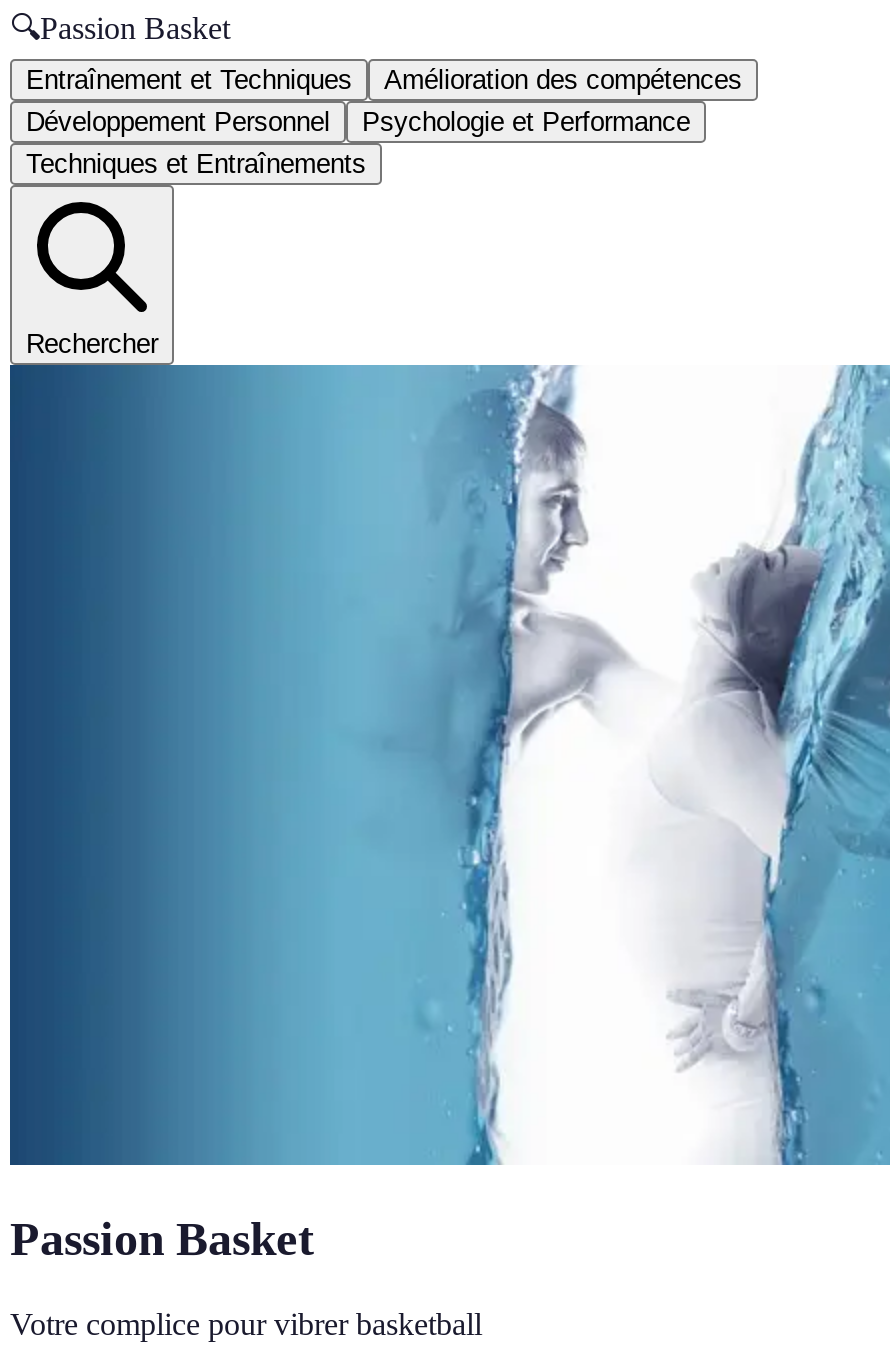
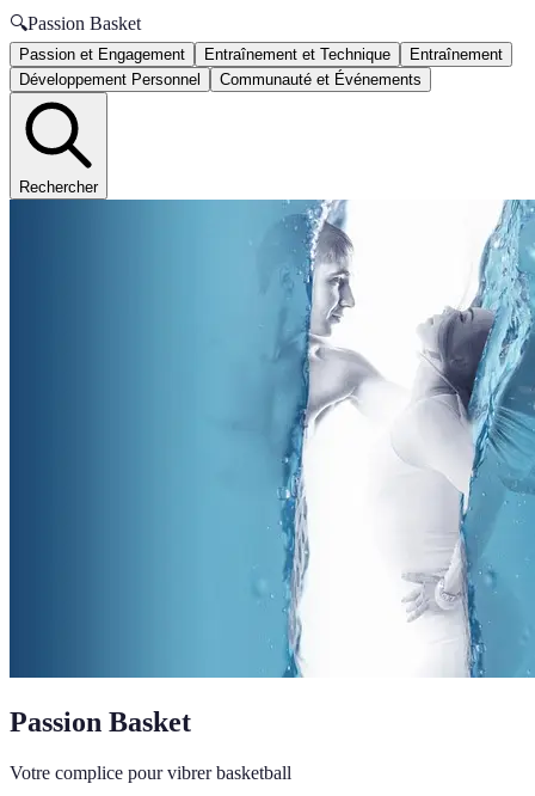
[26,65,742,95] Entraînement et Techniques | Amélioration des compétences -> [19,45,503,63] Passion et Engagement | Entraînement et Technique | Entraînement
[26,107,690,179] Psychologie et Performance | Techniques et Entraînements -> [220,71,422,88] Communauté et Événements

